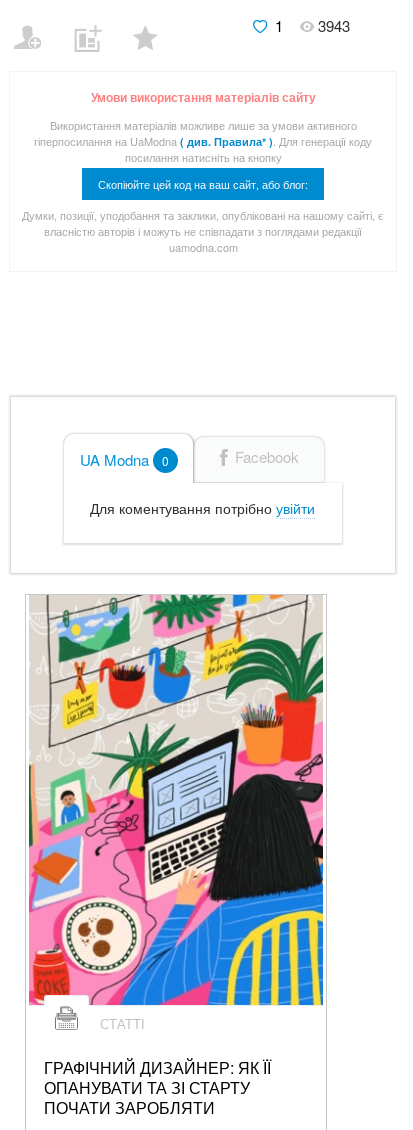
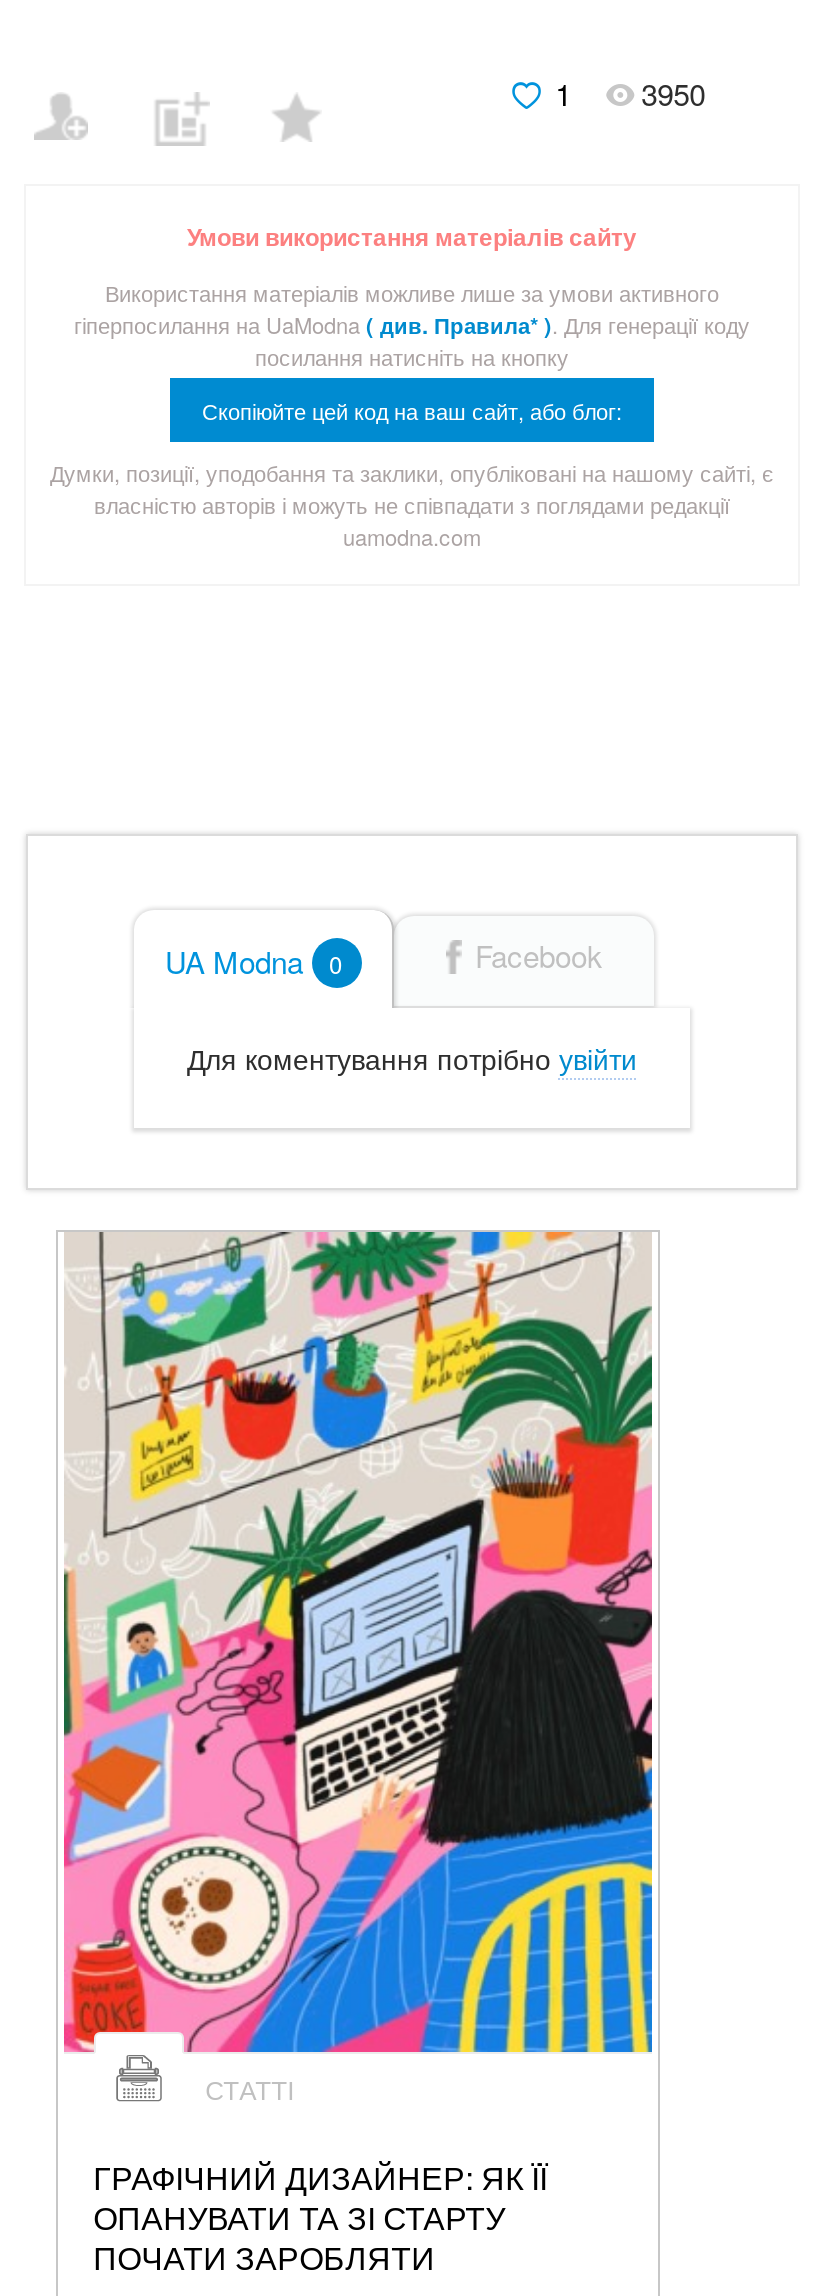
[275,15,350,36] 1 3943 -> [555,72,705,114] 1 3950

